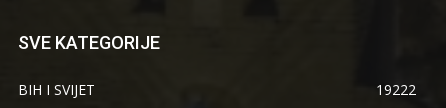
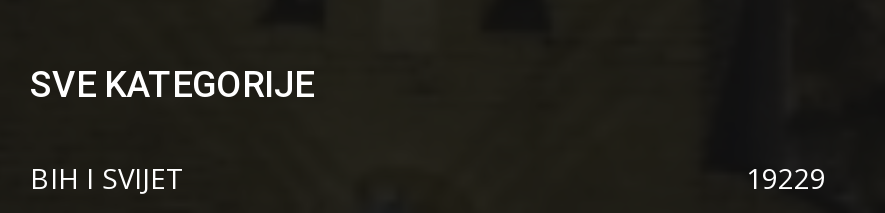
[376,80,416,99] 19222 -> [746,158,826,196] 19229

